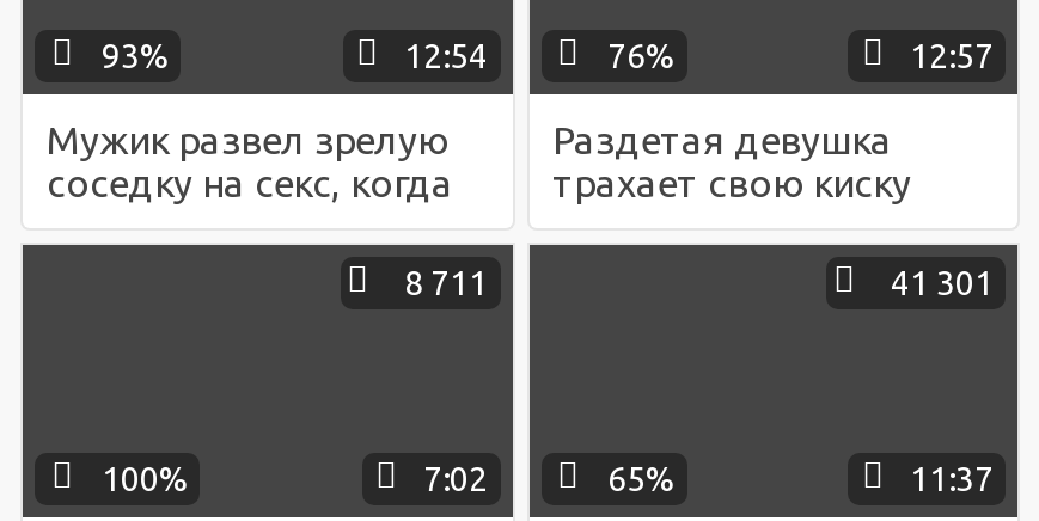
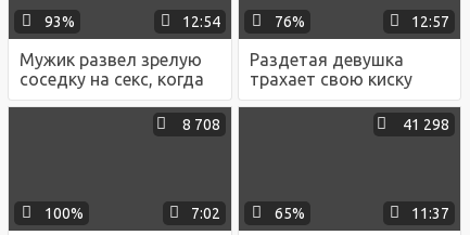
[404,265,488,303] 8 711 -> [182,116,220,133] 8 708
[891,265,994,303] 41 301 -> [403,116,449,133] 41 298

